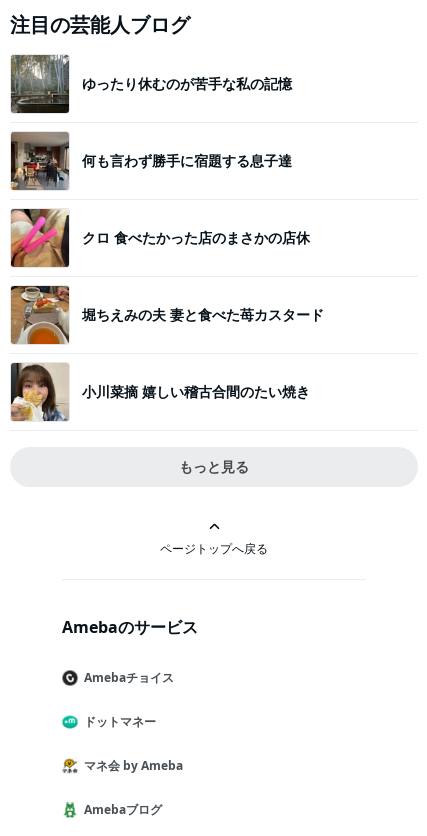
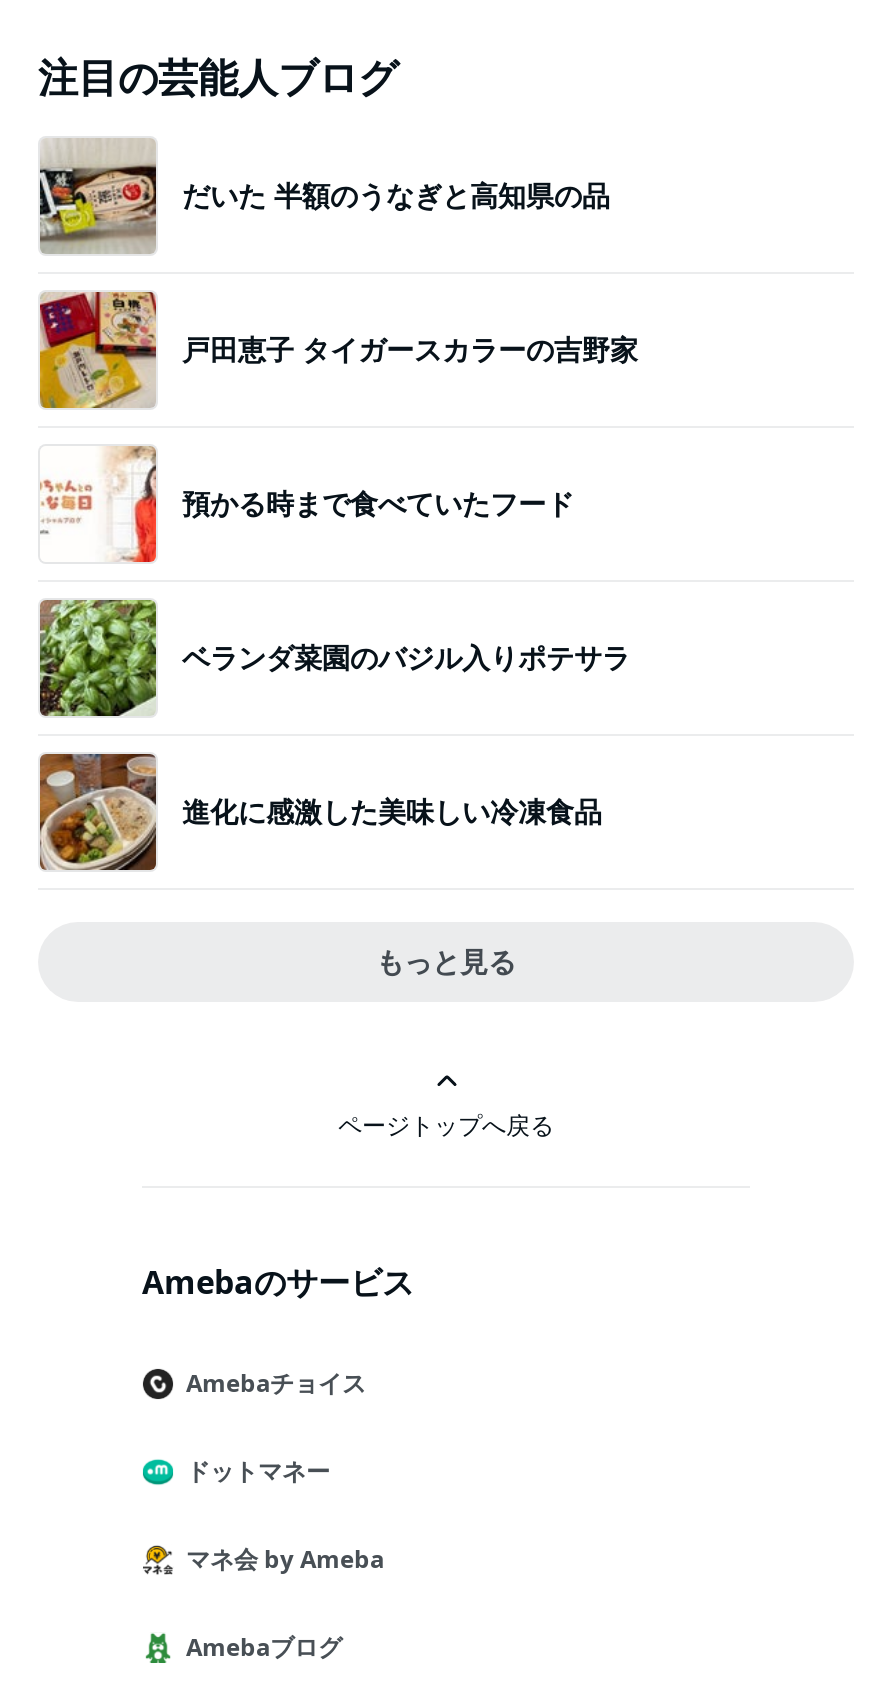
[10,55,292,114] [image] | ゆったり休むのが苦手な私の記憶 -> [40,140,610,254] [image] | だいた 半額のうなぎと高知県の品
[10,132,292,191] [image] | 何も言わず勝手に宿題する息子達 -> [38,292,638,410] [image] | 戸田恵子 タイガースカラーの吉野家
[10,208,310,268] [image] | クロ 食べたかった店のまさかの店休 -> [40,446,574,564] [image] | 預かる時まで食べていたフード
[10,285,324,345] [image] | 堀ちえみの夫 妻と食べた苺カスタード -> [38,598,630,718] [image] | ベランダ菜園のバジル入りポテサラ
[10,362,310,422] [image] | 小川菜摘 嬉しい稽古合間のたい焼き -> [38,752,602,872] [image] | 進化に感激した美味しい冷凍食品

